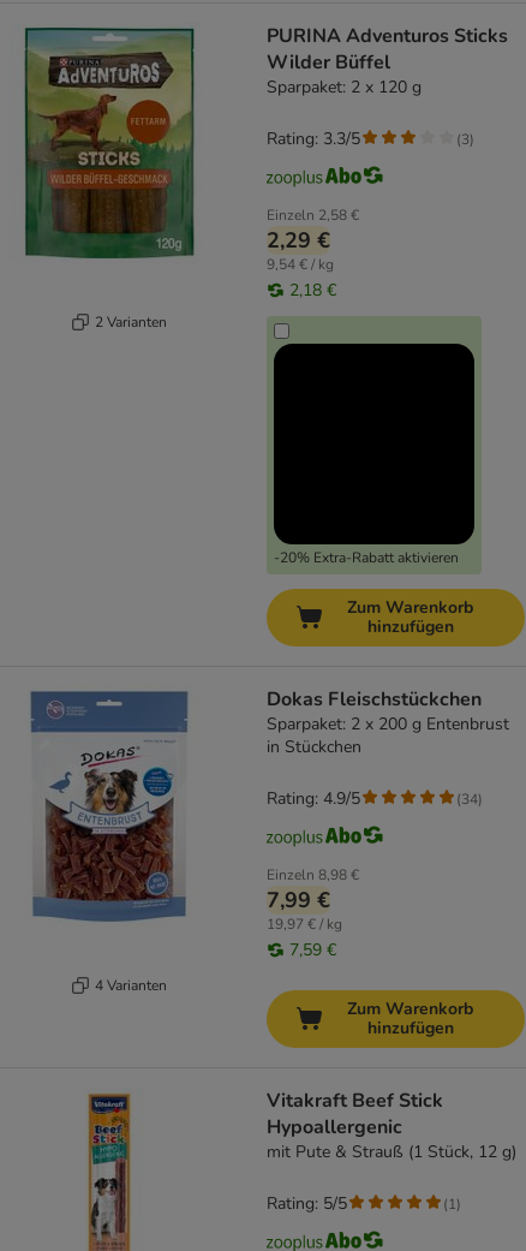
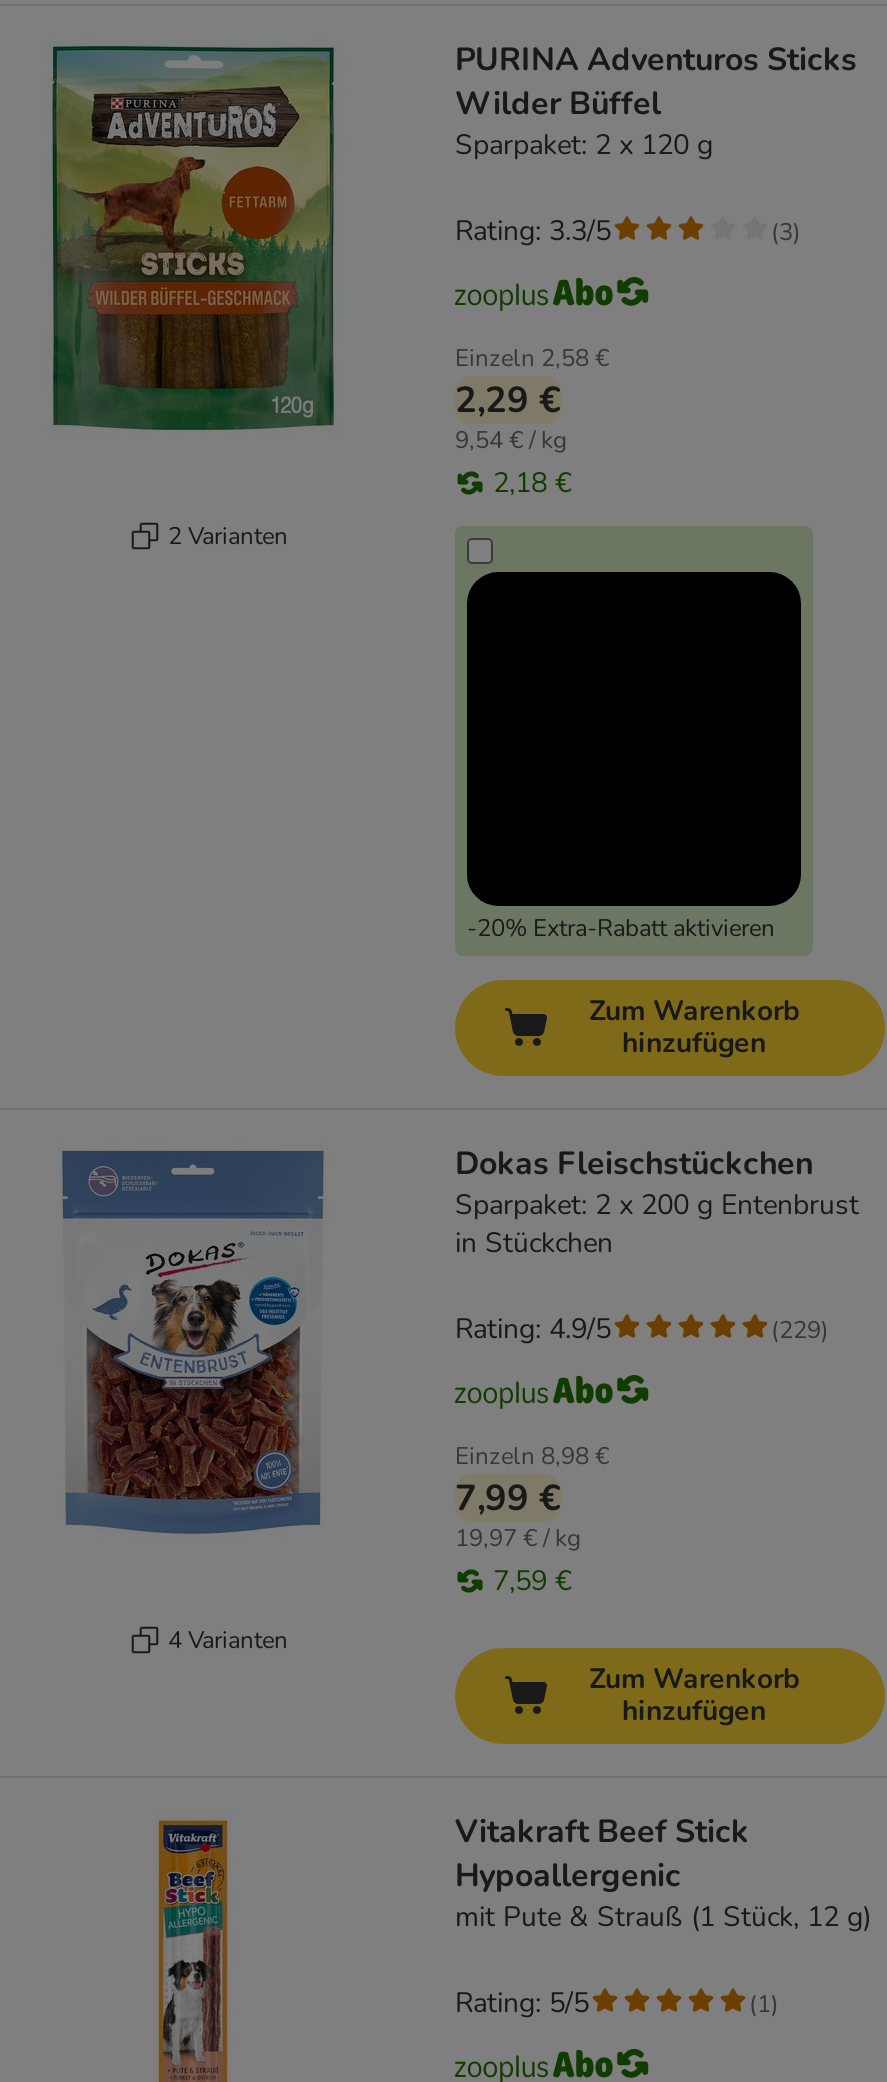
[456,789,483,808] (34) -> [771,1313,829,1345] (229)

